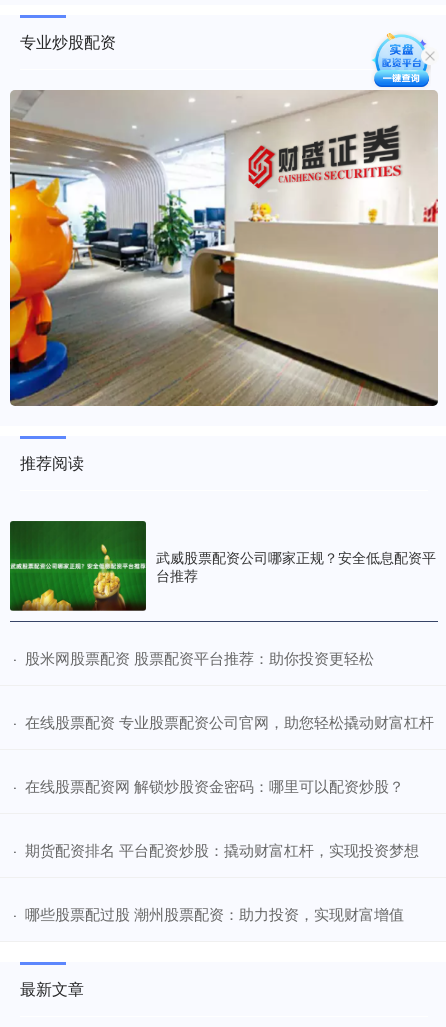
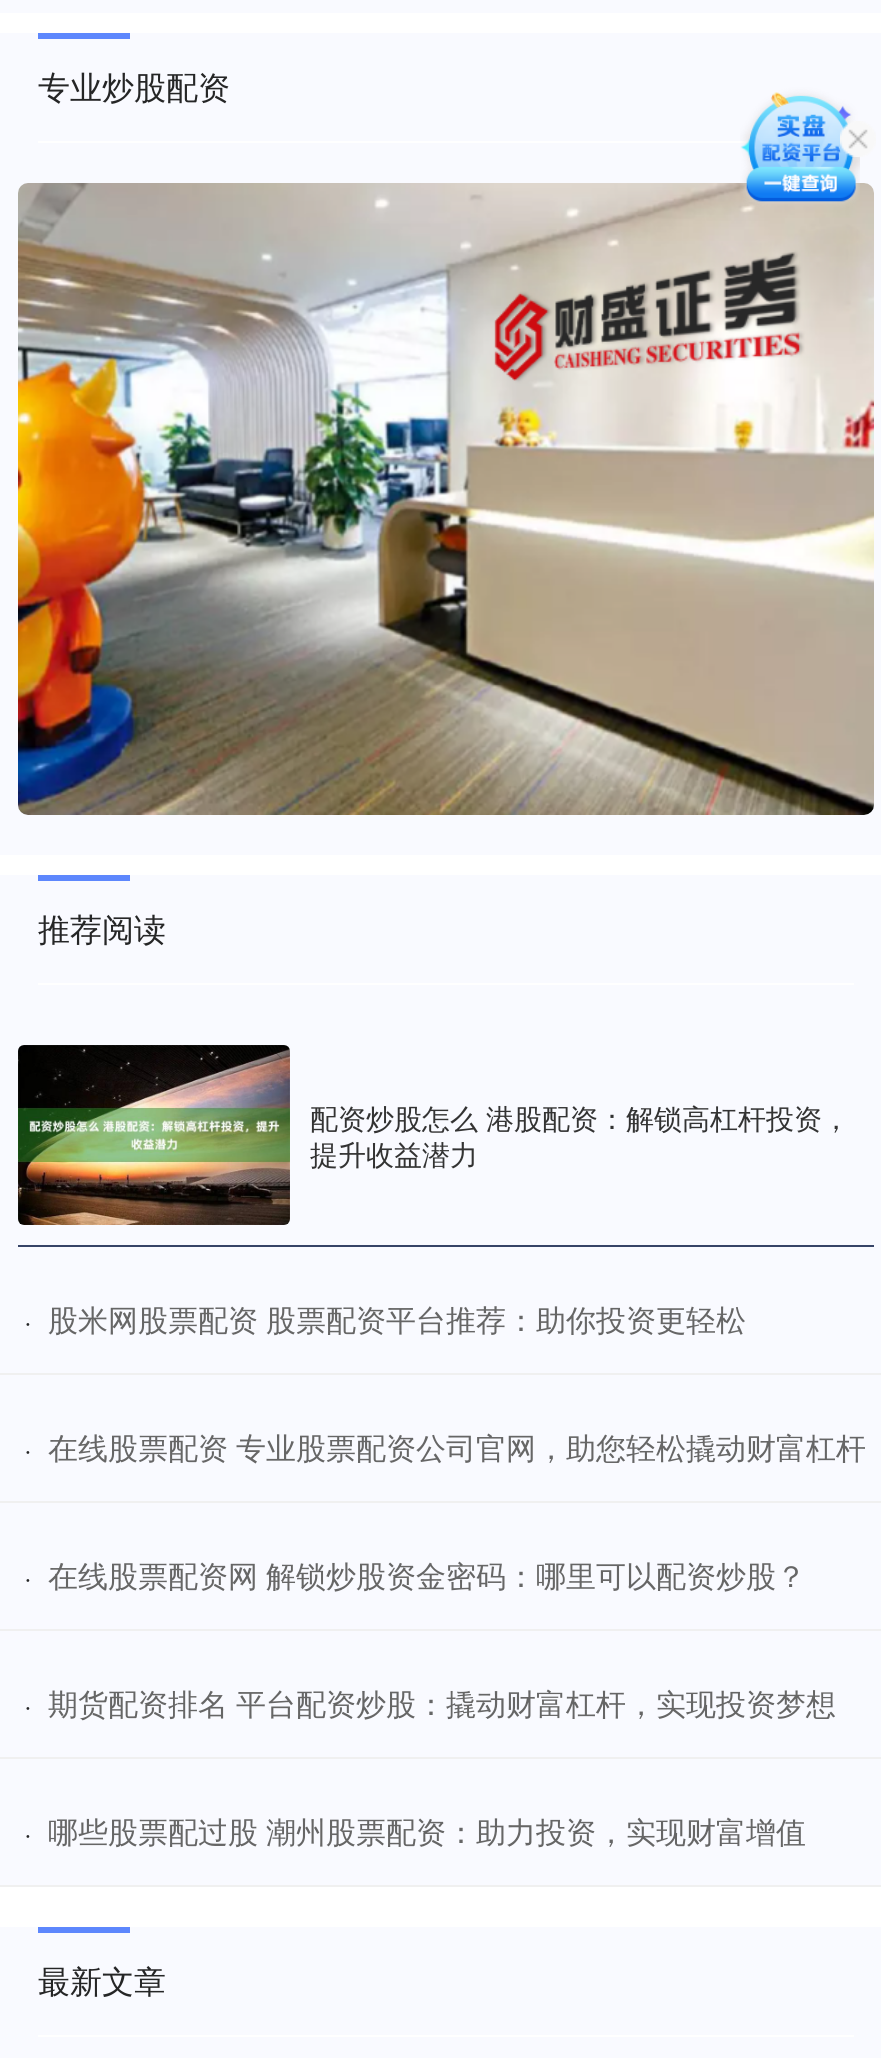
[372,32,433,99] [image] -> [742,71,860,203] [image]
[10,521,436,611] [image] | 武威股票配资公司哪家正规？安全低息配资平 | 台推荐 -> [18,1045,850,1225] [image] | 配资炒股怎么 港股配资：解锁高杠杆投资， | 提升收益潜力

